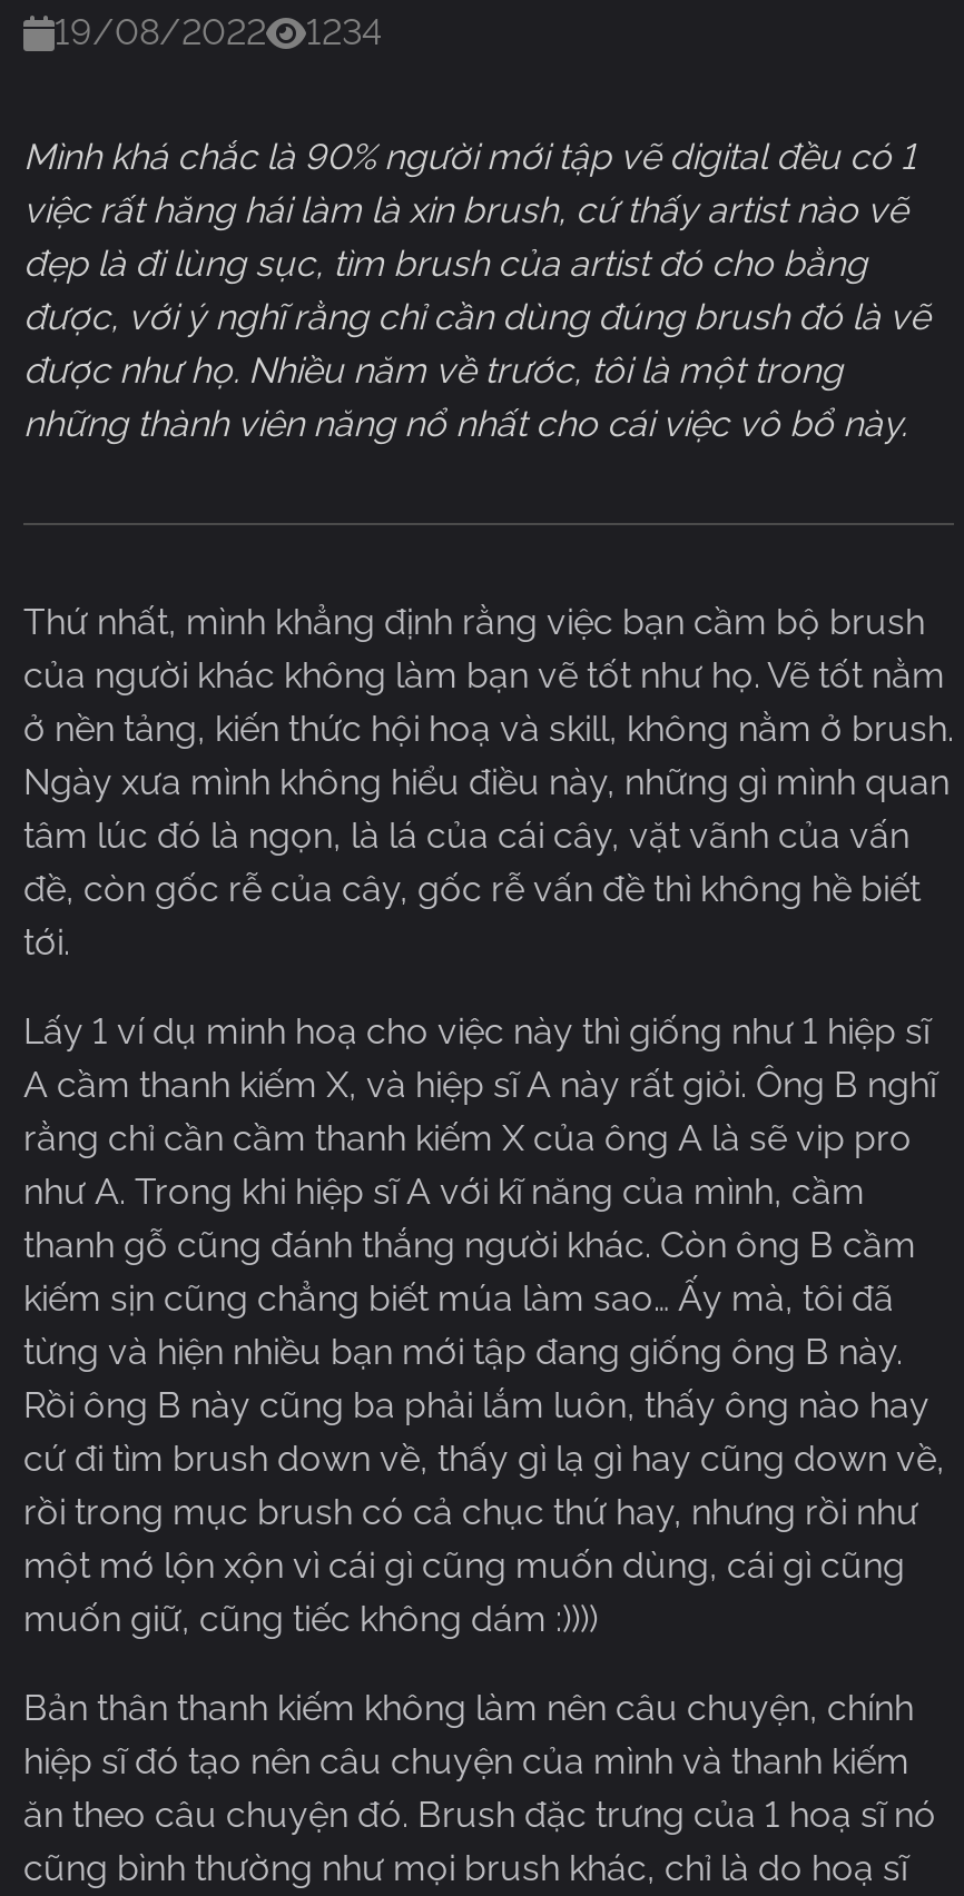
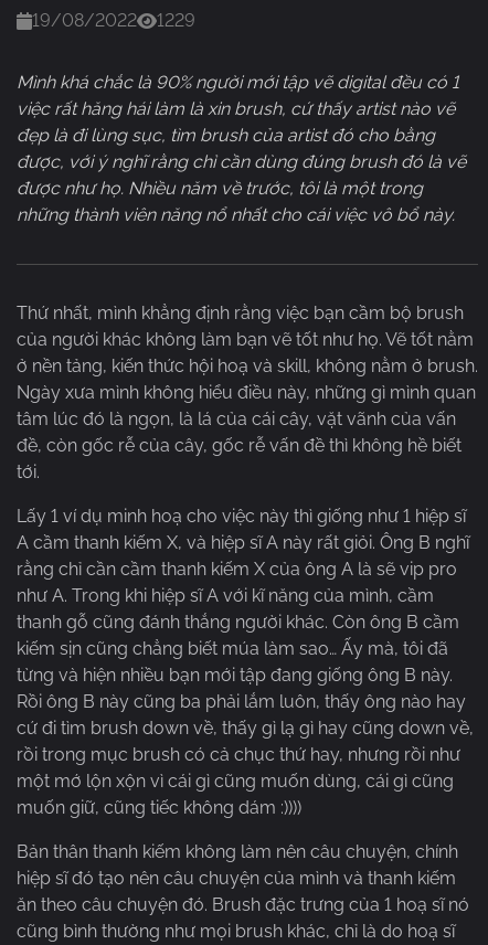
[55,11,382,53] 19/08/2022 1234 -> [32,10,195,31] 19/08/2022 1229

